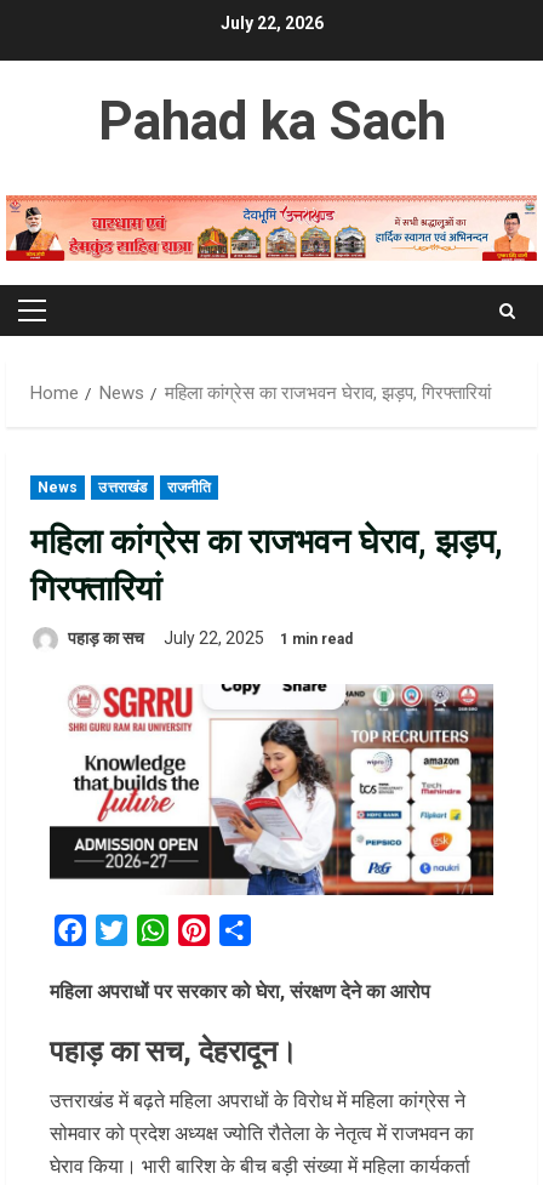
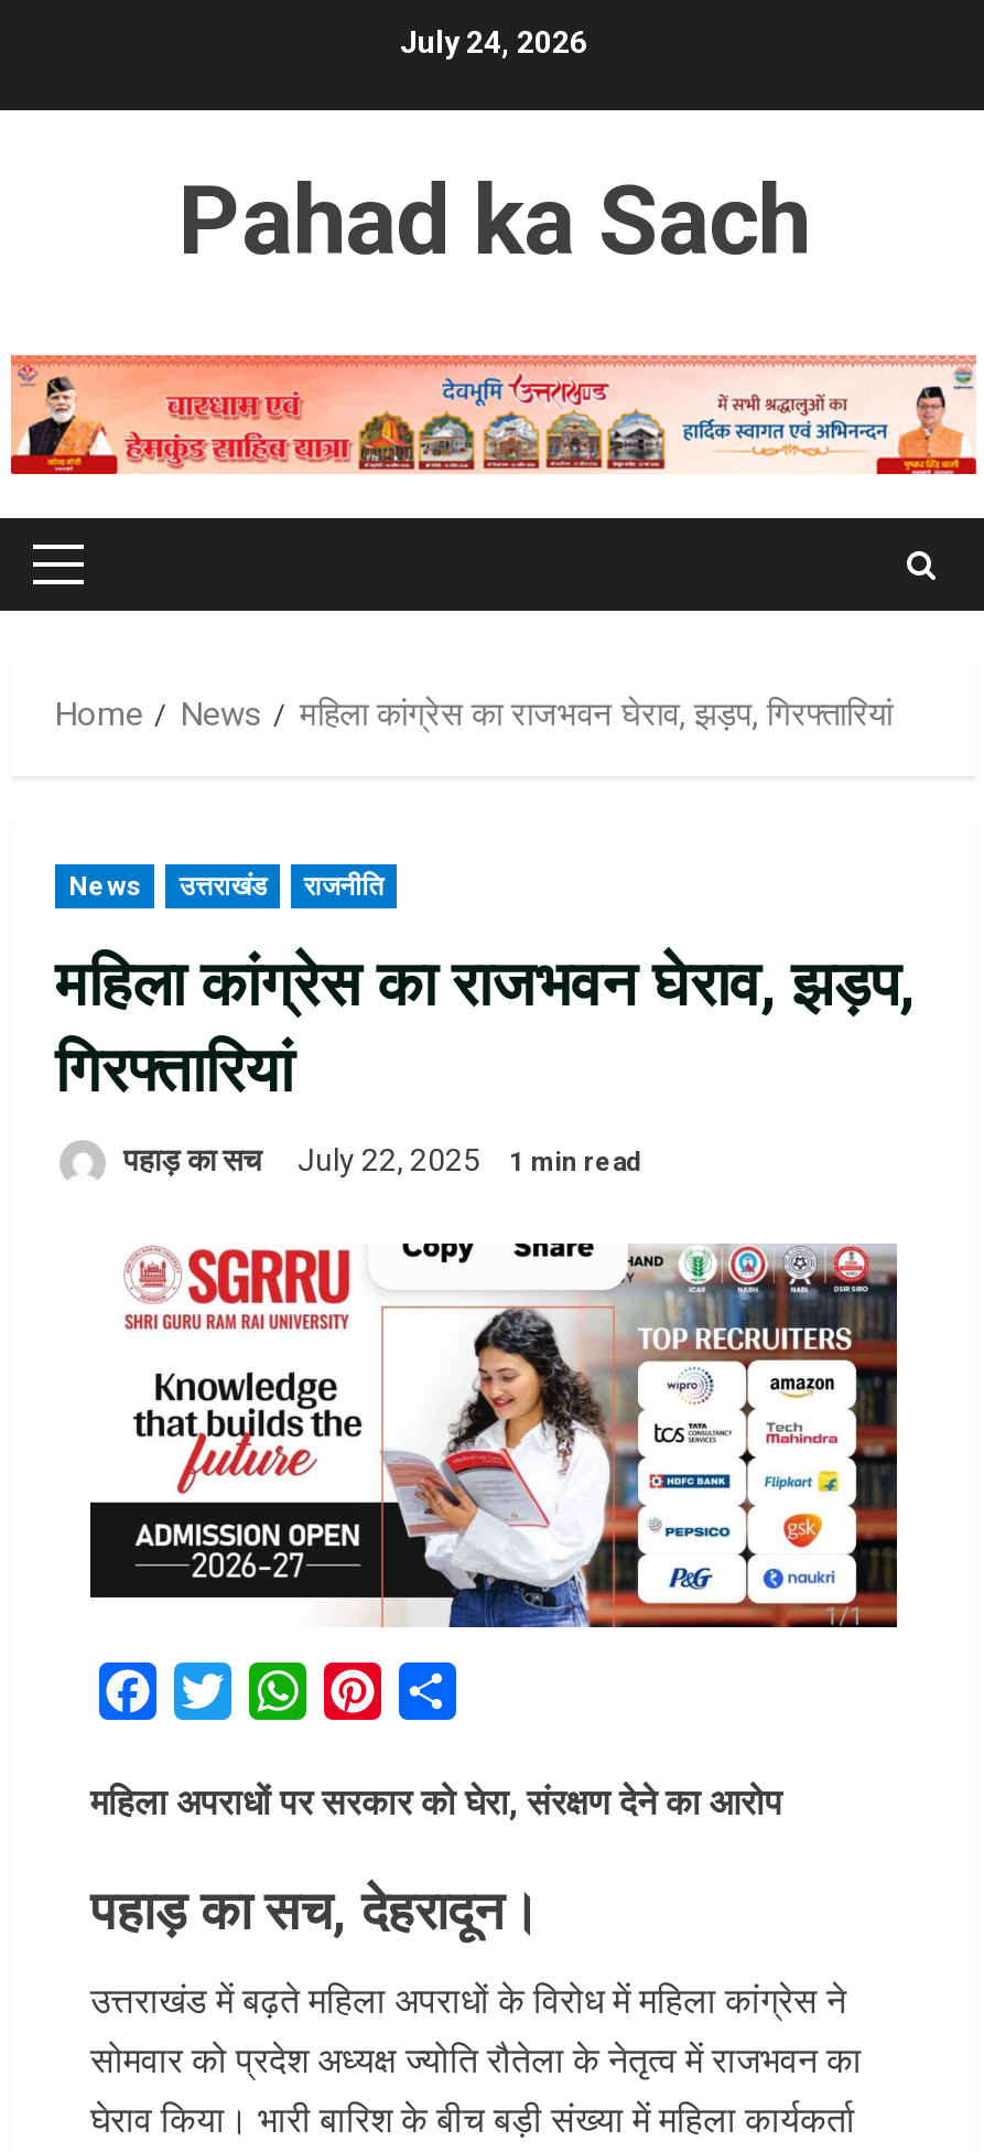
[220,13,323,32] July 22, 2026 -> [400,23,587,58] July 24, 2026

